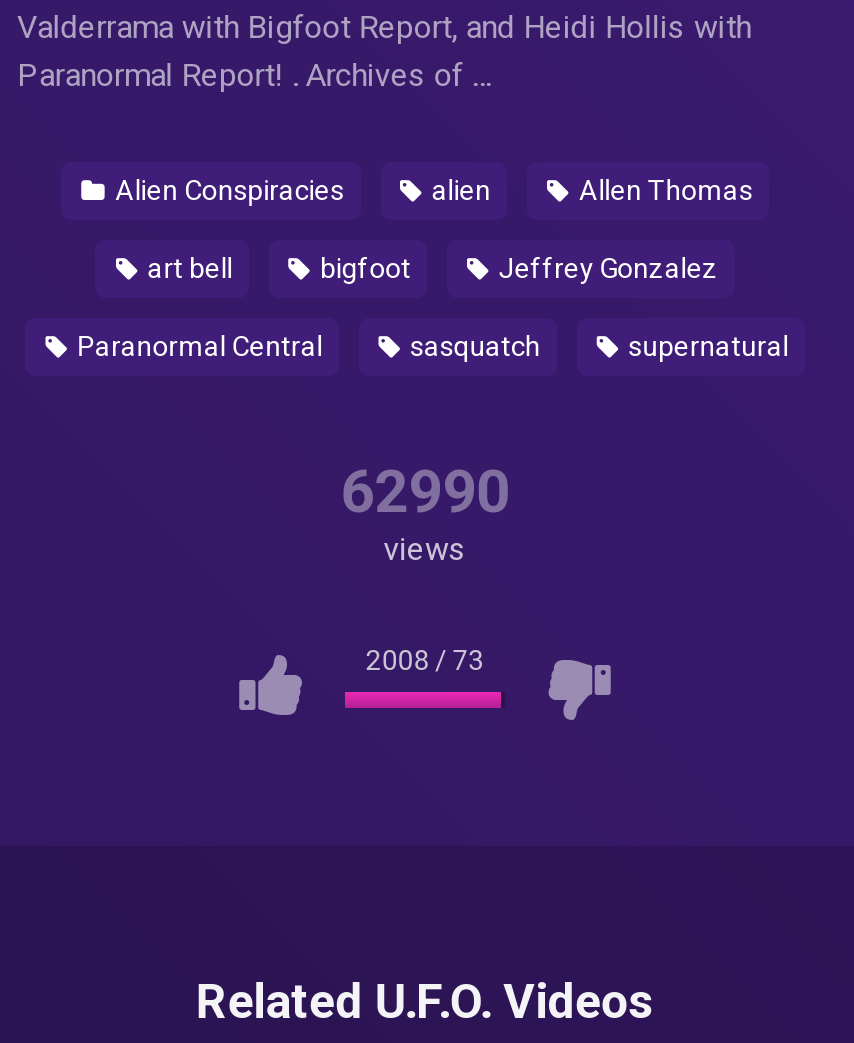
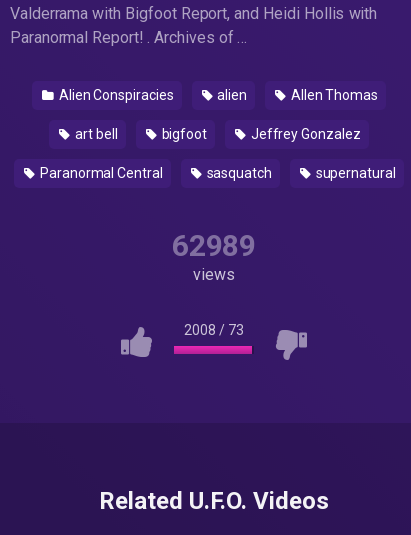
[340,456,510,526] 62990 -> [172,228,256,263] 62989

